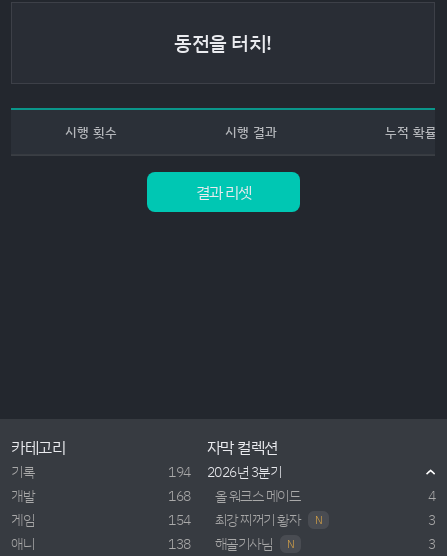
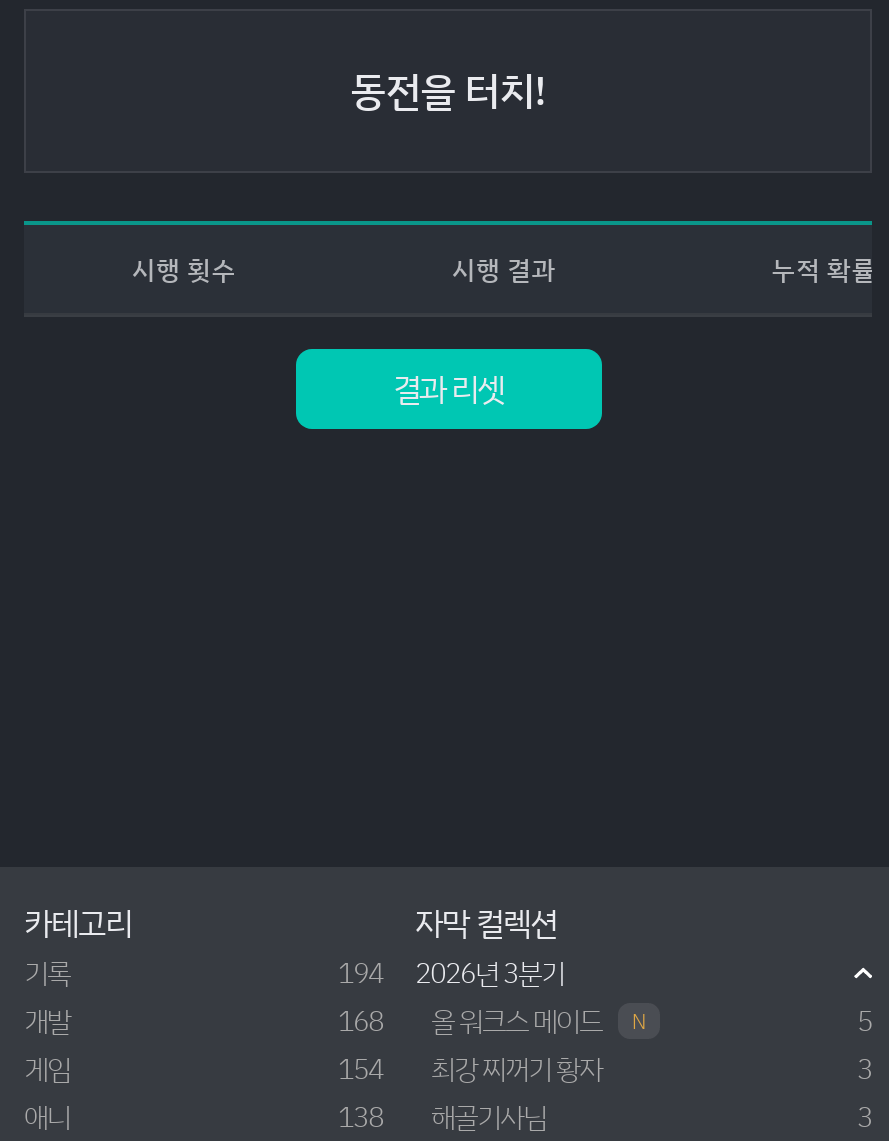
[427,485,435,504] 4 -> [632,1000,872,1038] N | 5
[315,511,322,527] N -> none
[287,535,294,551] N -> none

